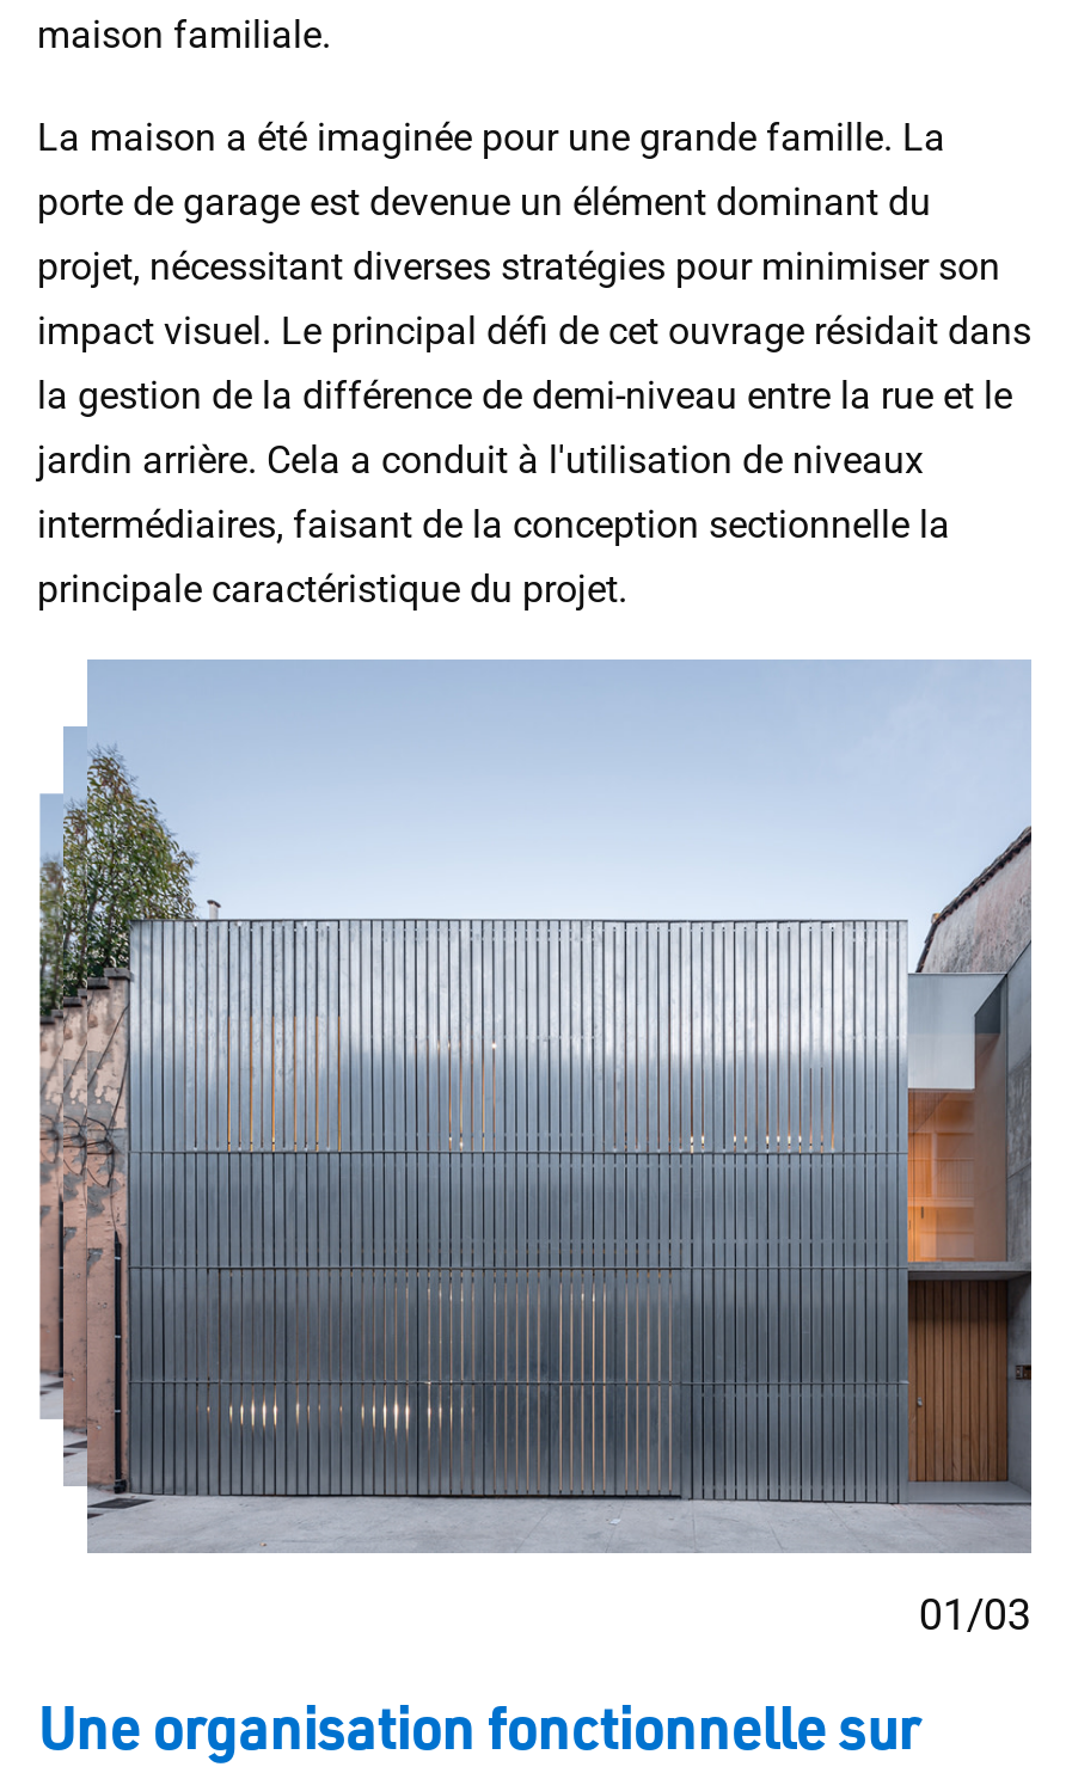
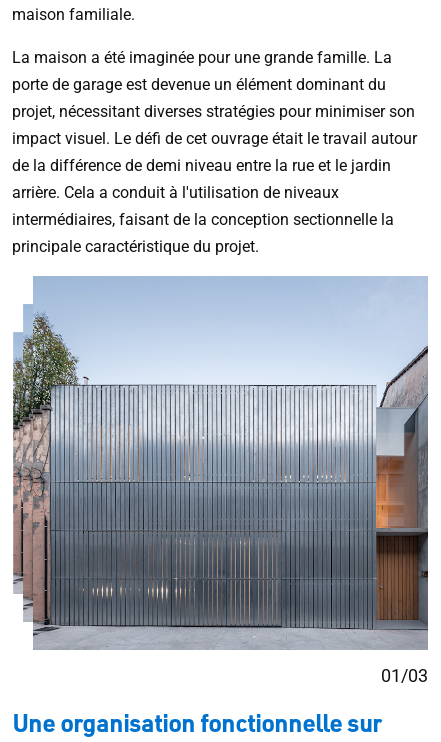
[37,308,1031,483] impact visuel. Le principal défi de cet ouvrage résidait dans | la gestion de la différence de demi-niveau entre la rue et le | jardin arrière. Cela a conduit à l'utilisation de niveaux -> [12,129,417,202] impact visuel. Le défi de cet ouvrage était le travail autour | de la différence de demi niveau entre la rue et le jardin | arrière. Cela a conduit à l'utilisation de niveaux

